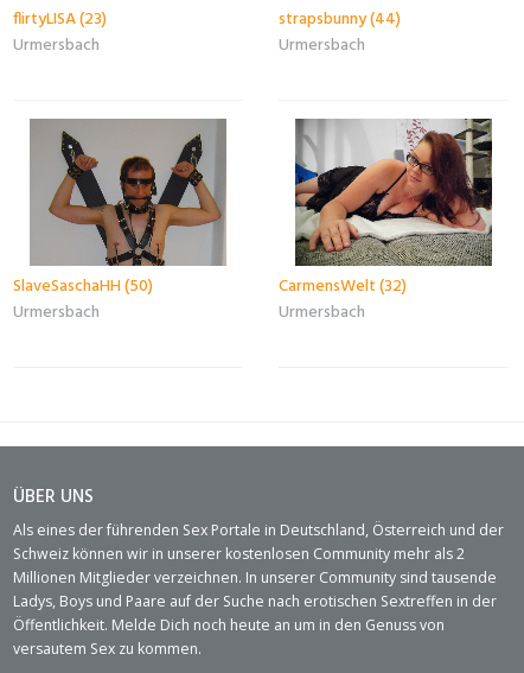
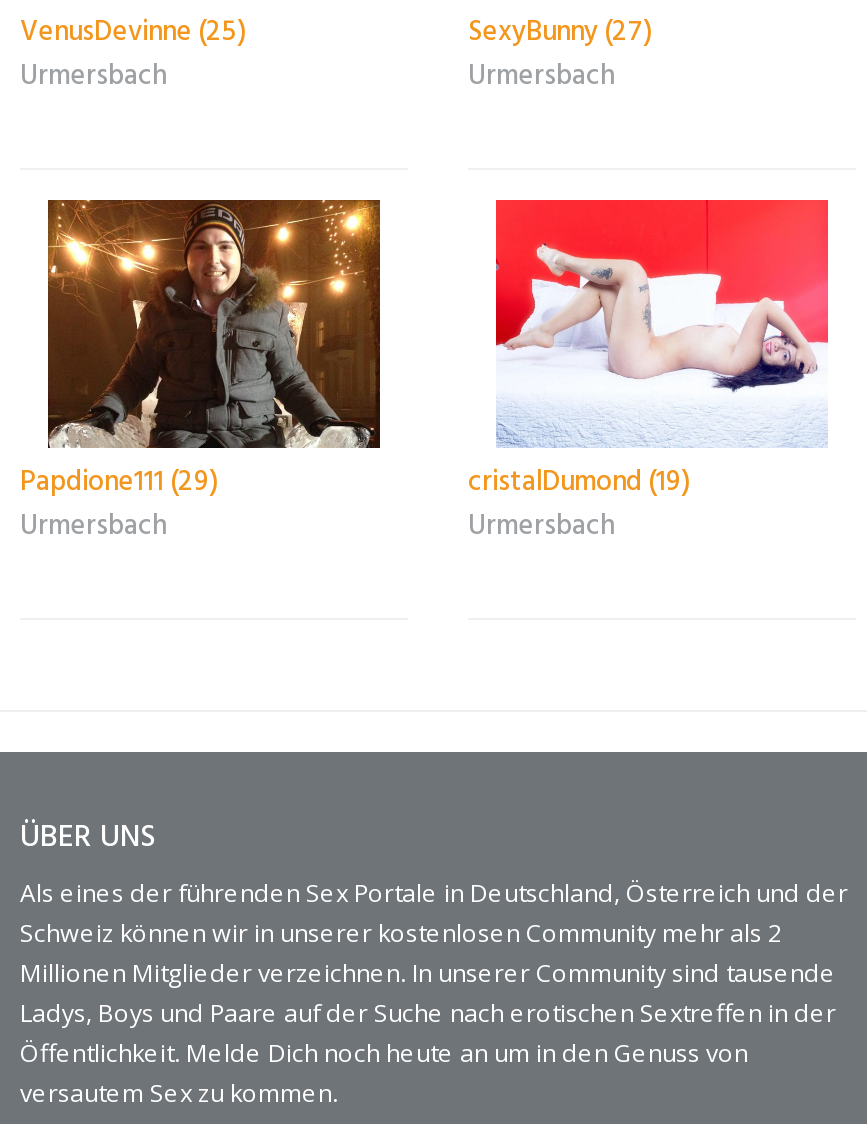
[13,6,107,33] flirtyLISA (23) -> [20,10,246,56] VenusDevinne (25)
[279,6,401,33] strapsbunny (44) -> [468,10,652,56] SexyBunny (27)
[13,118,228,300] [image] | SlaveSaschaHH (50) -> [20,198,382,506] [image] | Papdione111 (29)
[279,118,493,300] [image] | CarmensWelt (32) -> [468,198,830,506] [image] | cristalDumond (19)

